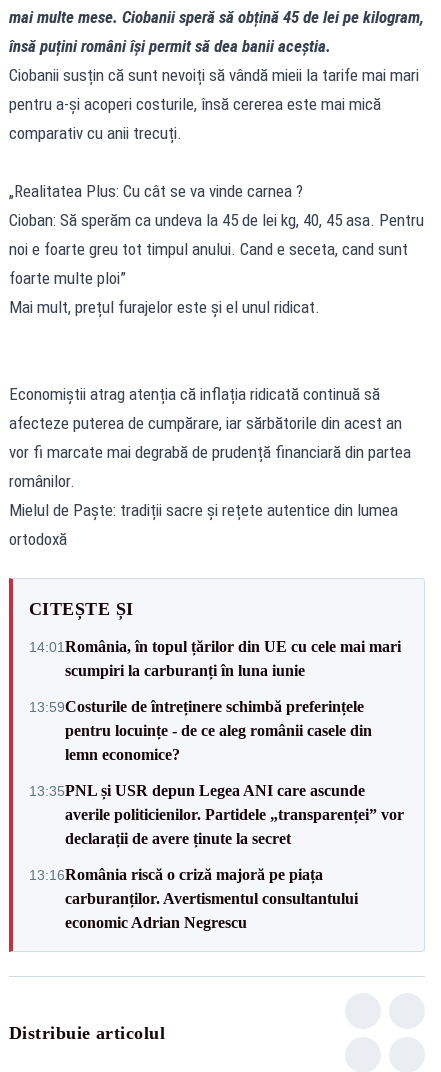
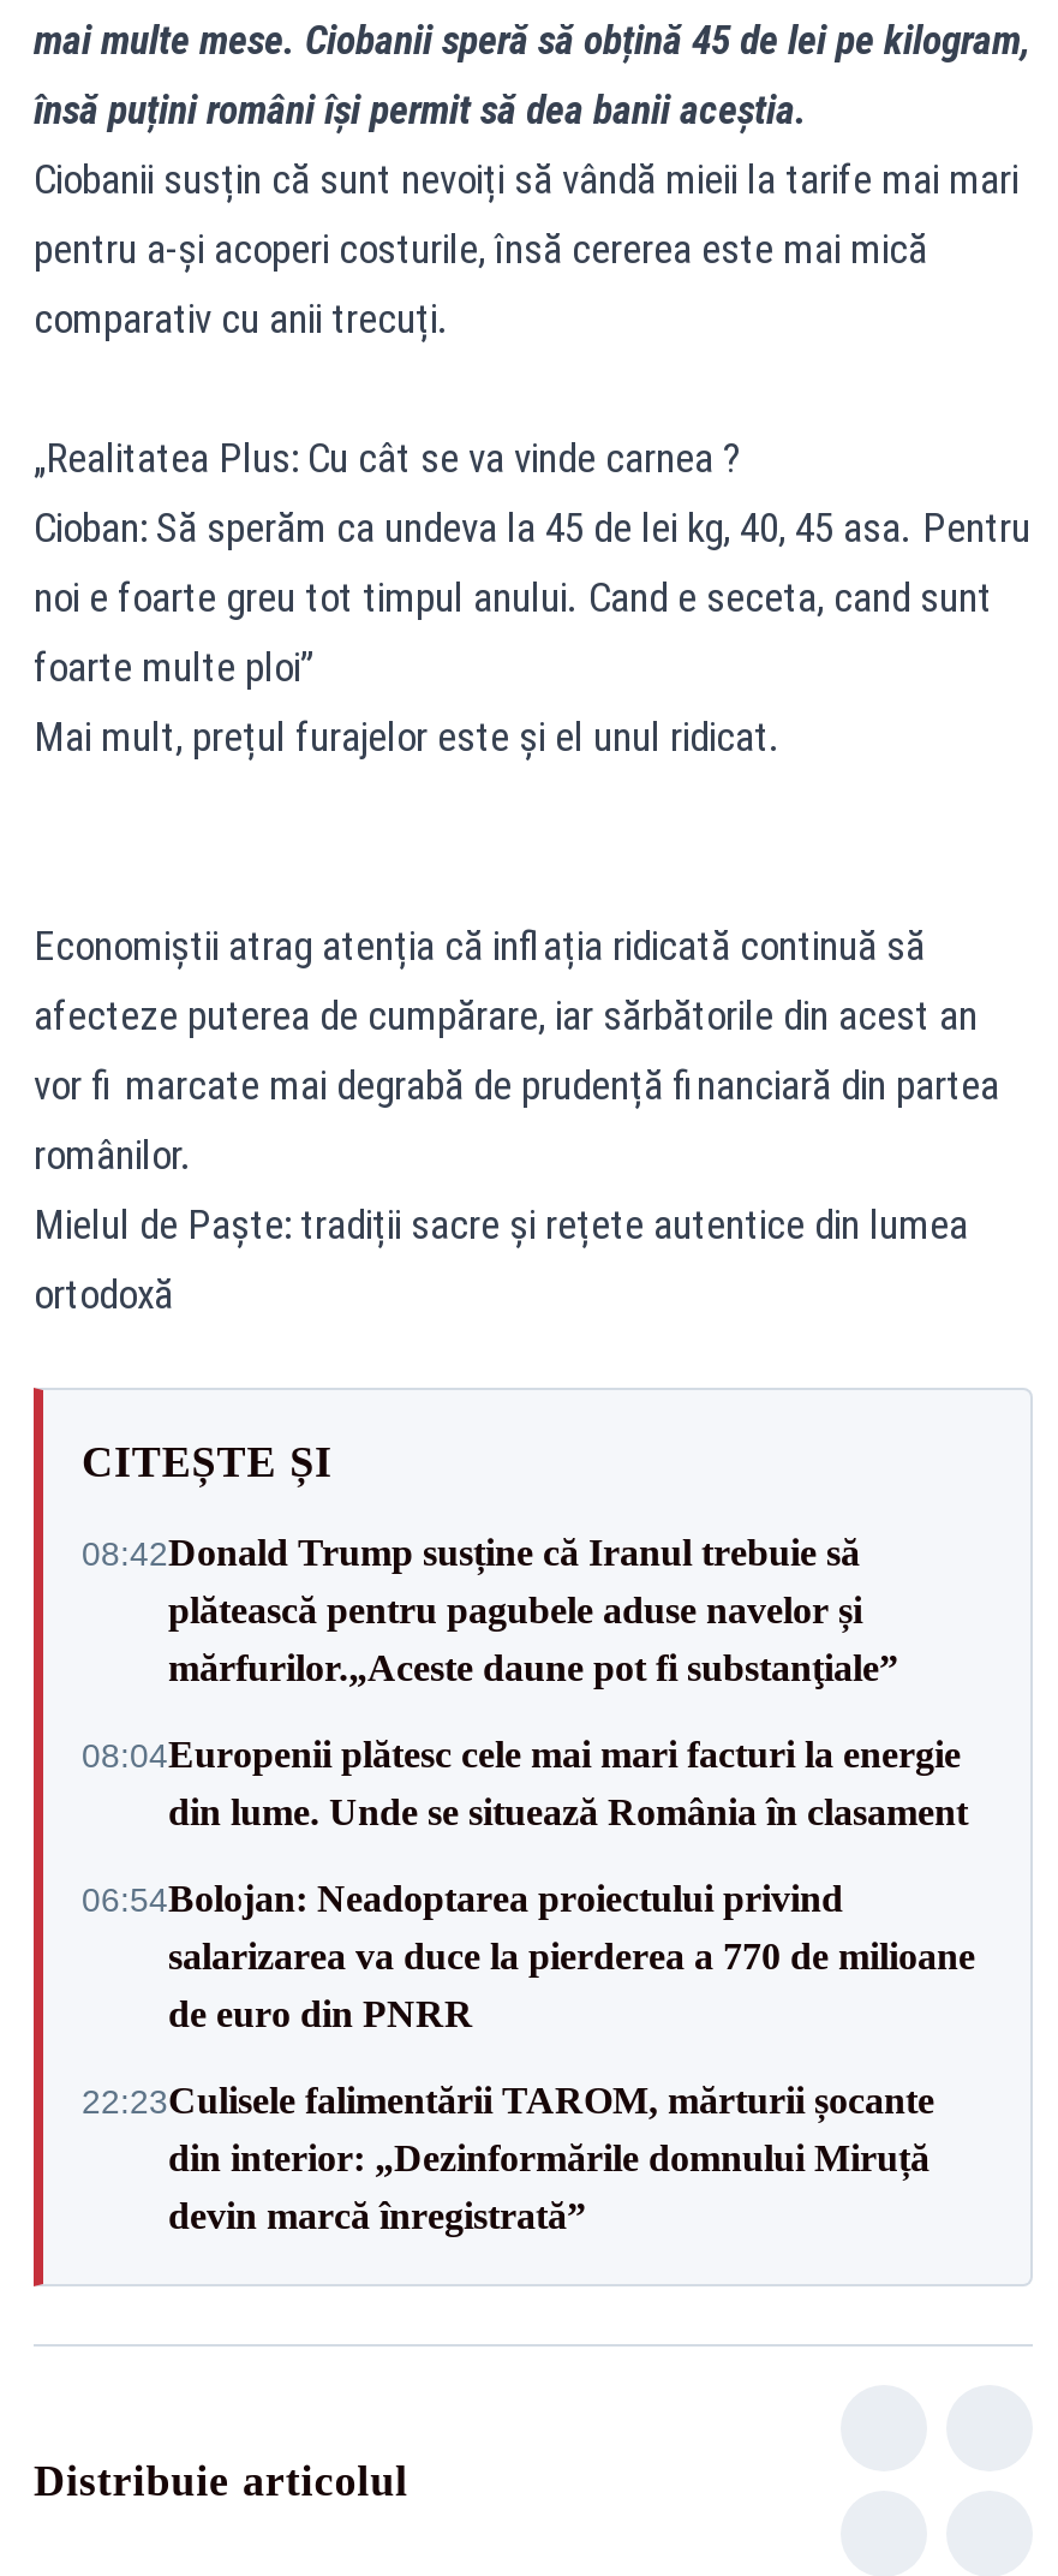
[29,637,401,678] 14:01 România, în topul țărilor din UE cu cele mai mari | scumpiri la carburanți în luna iunie -> [82,1532,898,1688] 08:42Donald Trump susține că Iranul trebuie să | plătească pentru pagubele aduse navelor și | mărfurilor.„Aceste daune pot fi substanţiale”
[29,697,372,762] 13:59Costurile de întreținere schimbă preferințele | pentru locuințe - de ce aleg românii casele din | lemn economice? -> [82,1734,968,1832] 08:04Europenii plătesc cele mai mari facturi la energie | din lume. Unde se situează România în clasament
[29,781,404,846] 13:35PNL și USR depun Legea ANI care ascunde | averile politicienilor. Partidele „transparenței” vor | declarații de avere ținute la secret -> [82,1878,975,2034] 06:54Bolojan: Neadoptarea proiectului privind | salarizarea va duce la pierderea a 770 de milioane | de euro din PNRR
[29,865,358,930] 13:16România riscă o criză majoră pe piața | carburanților. Avertismentul consultantului | economic Adrian Negrescu -> [82,2080,934,2236] 22:23Culisele falimentării TAROM, mărturii șocante | din interior: „Dezinformările domnului Miruță | devin marcă înregistrată”

